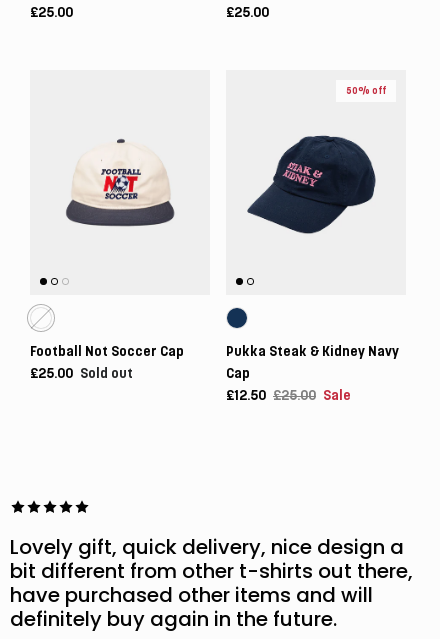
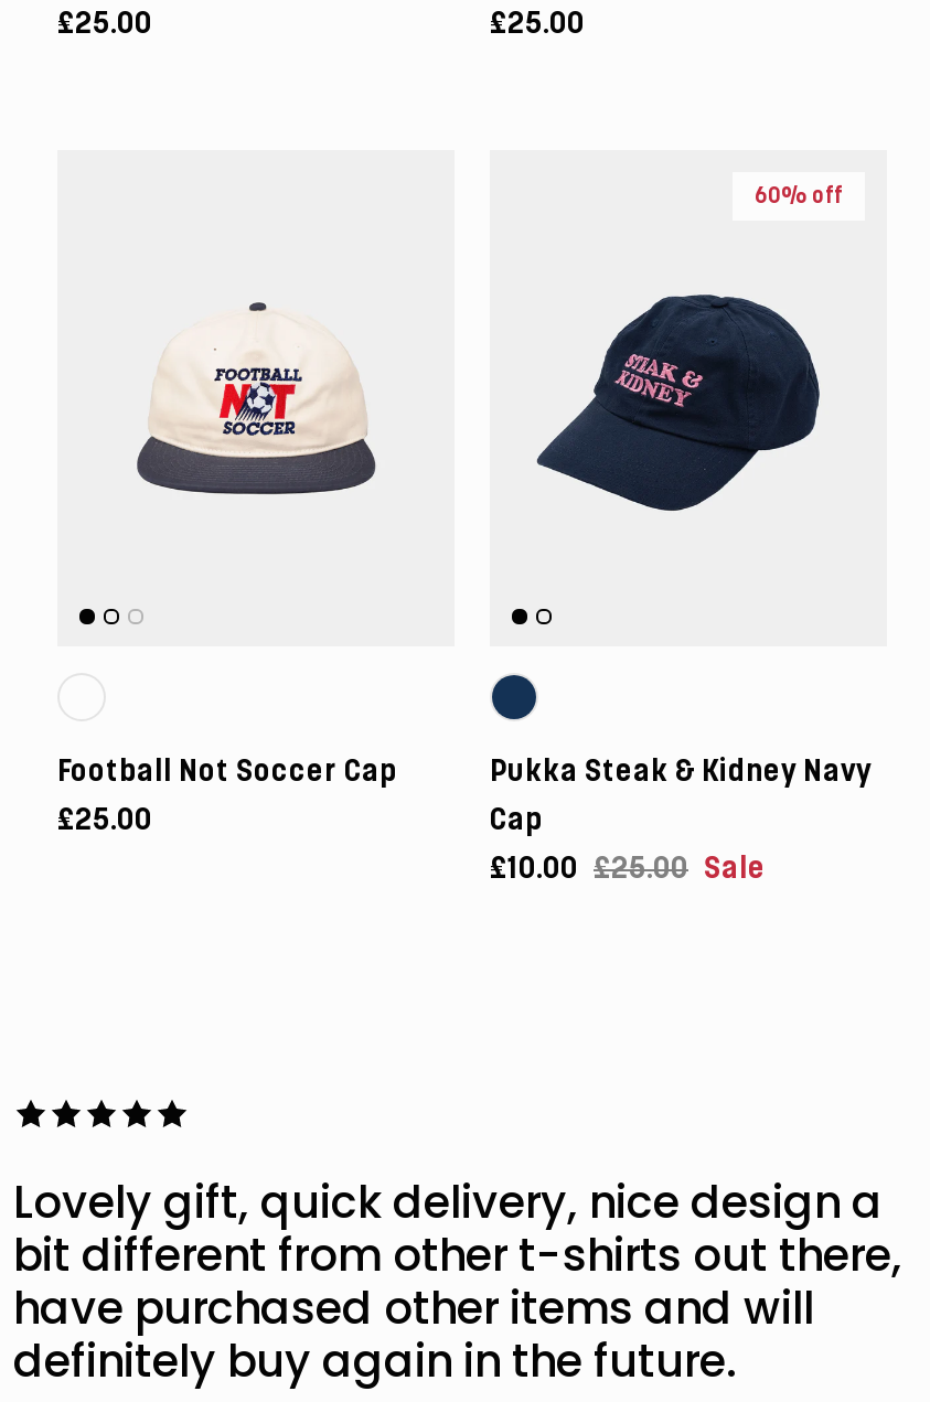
[346,86,386,96] 50% off -> [755,186,843,208] 60% off
[30,367,133,381] £25.00 Sold out -> [57,806,152,837] £25.00
[226,389,351,403] £12.50 £25.00 Sale -> [490,855,766,886] £10.00 £25.00 Sale

